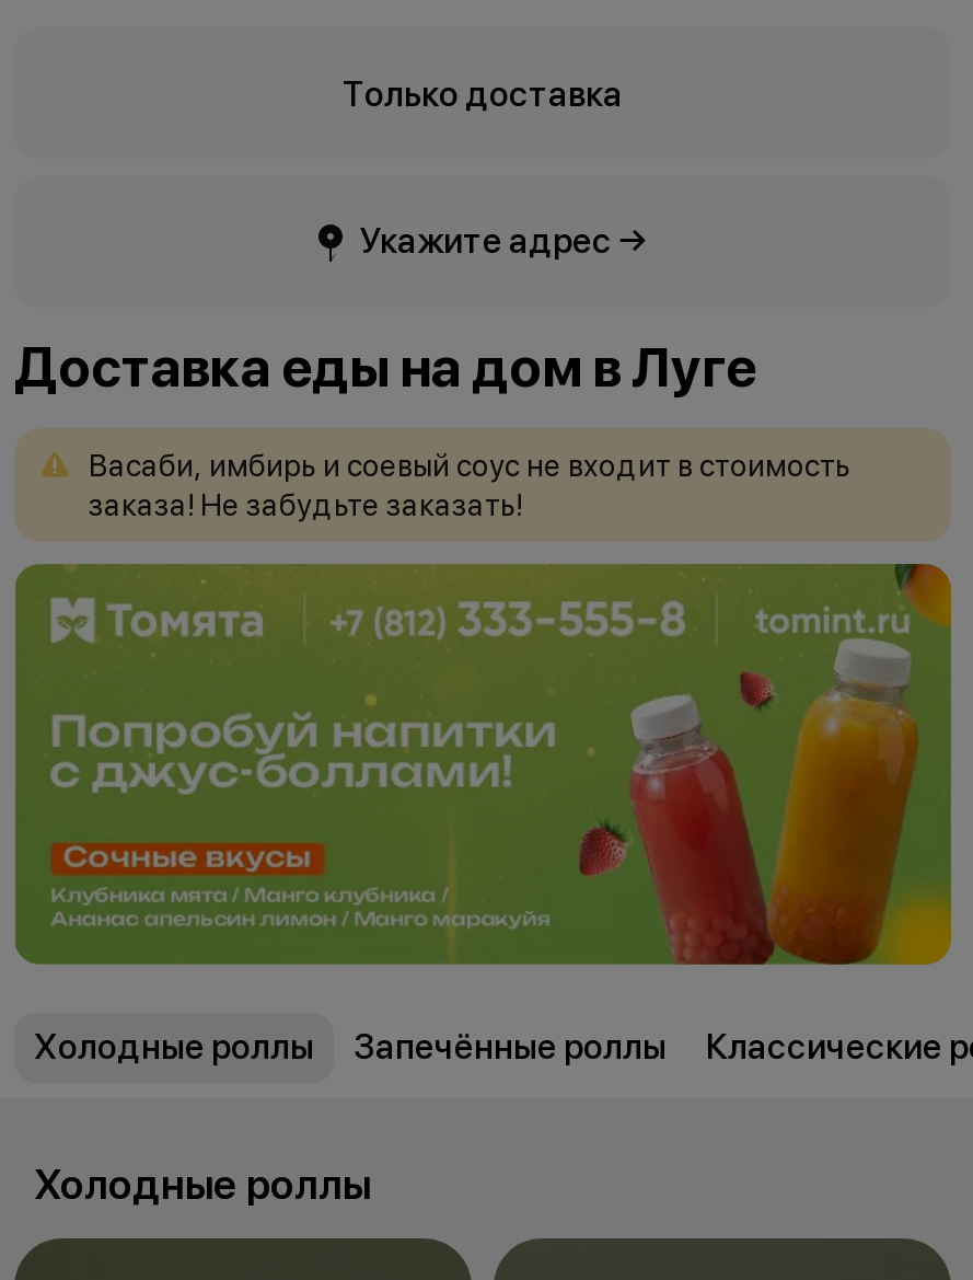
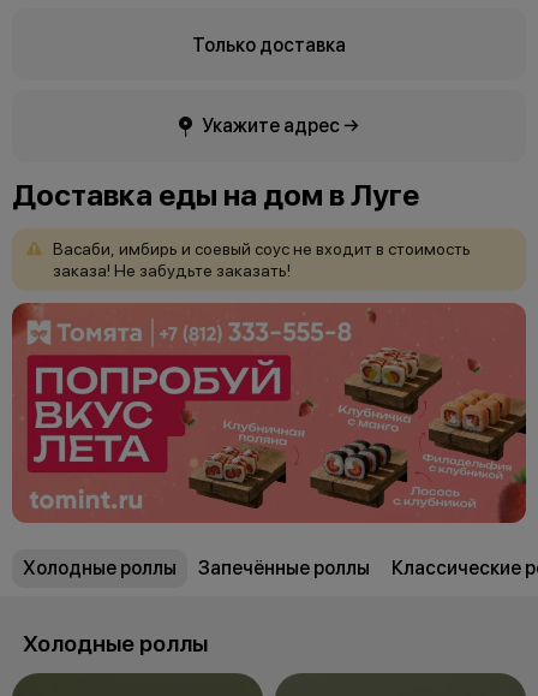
[14,562,953,967] [image] -> [11,302,527,524] [image]

